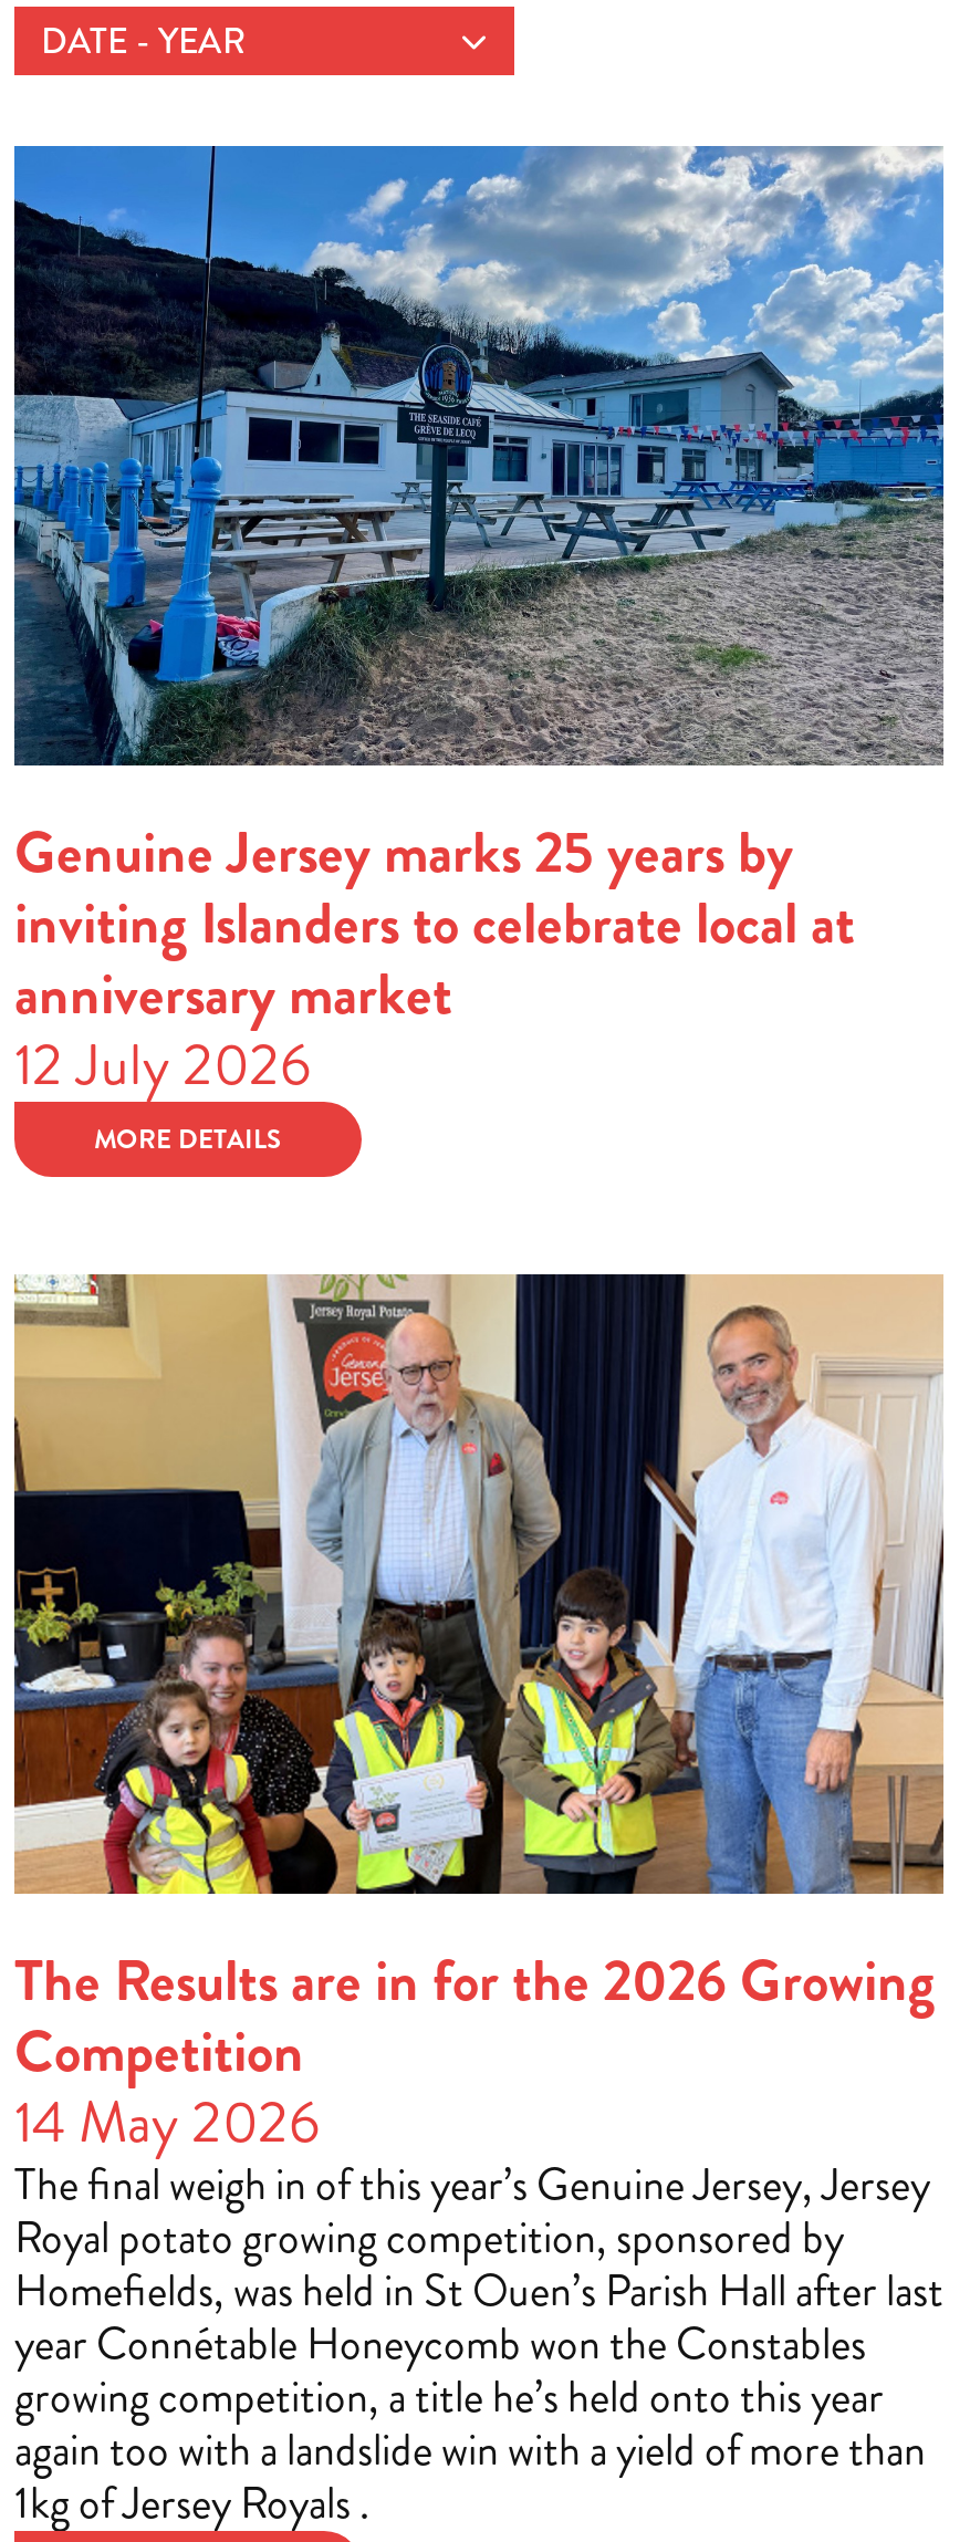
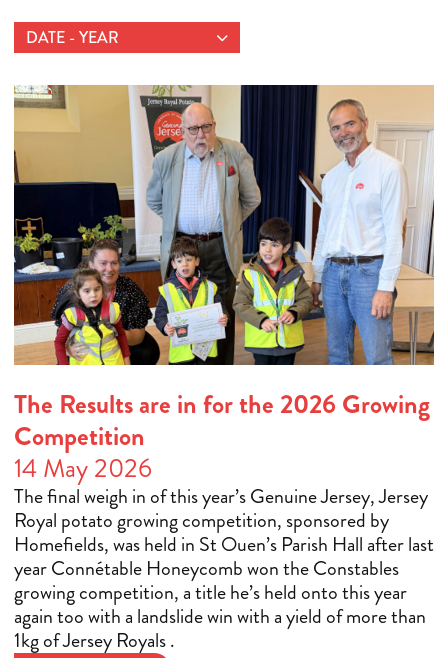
[12,144,946,1159] [image] | Genuine Jersey marks 25 years by | inviting Islanders to celebrate local at | anniversary market | 12 July 2026 | MORE DETAILS -> none

